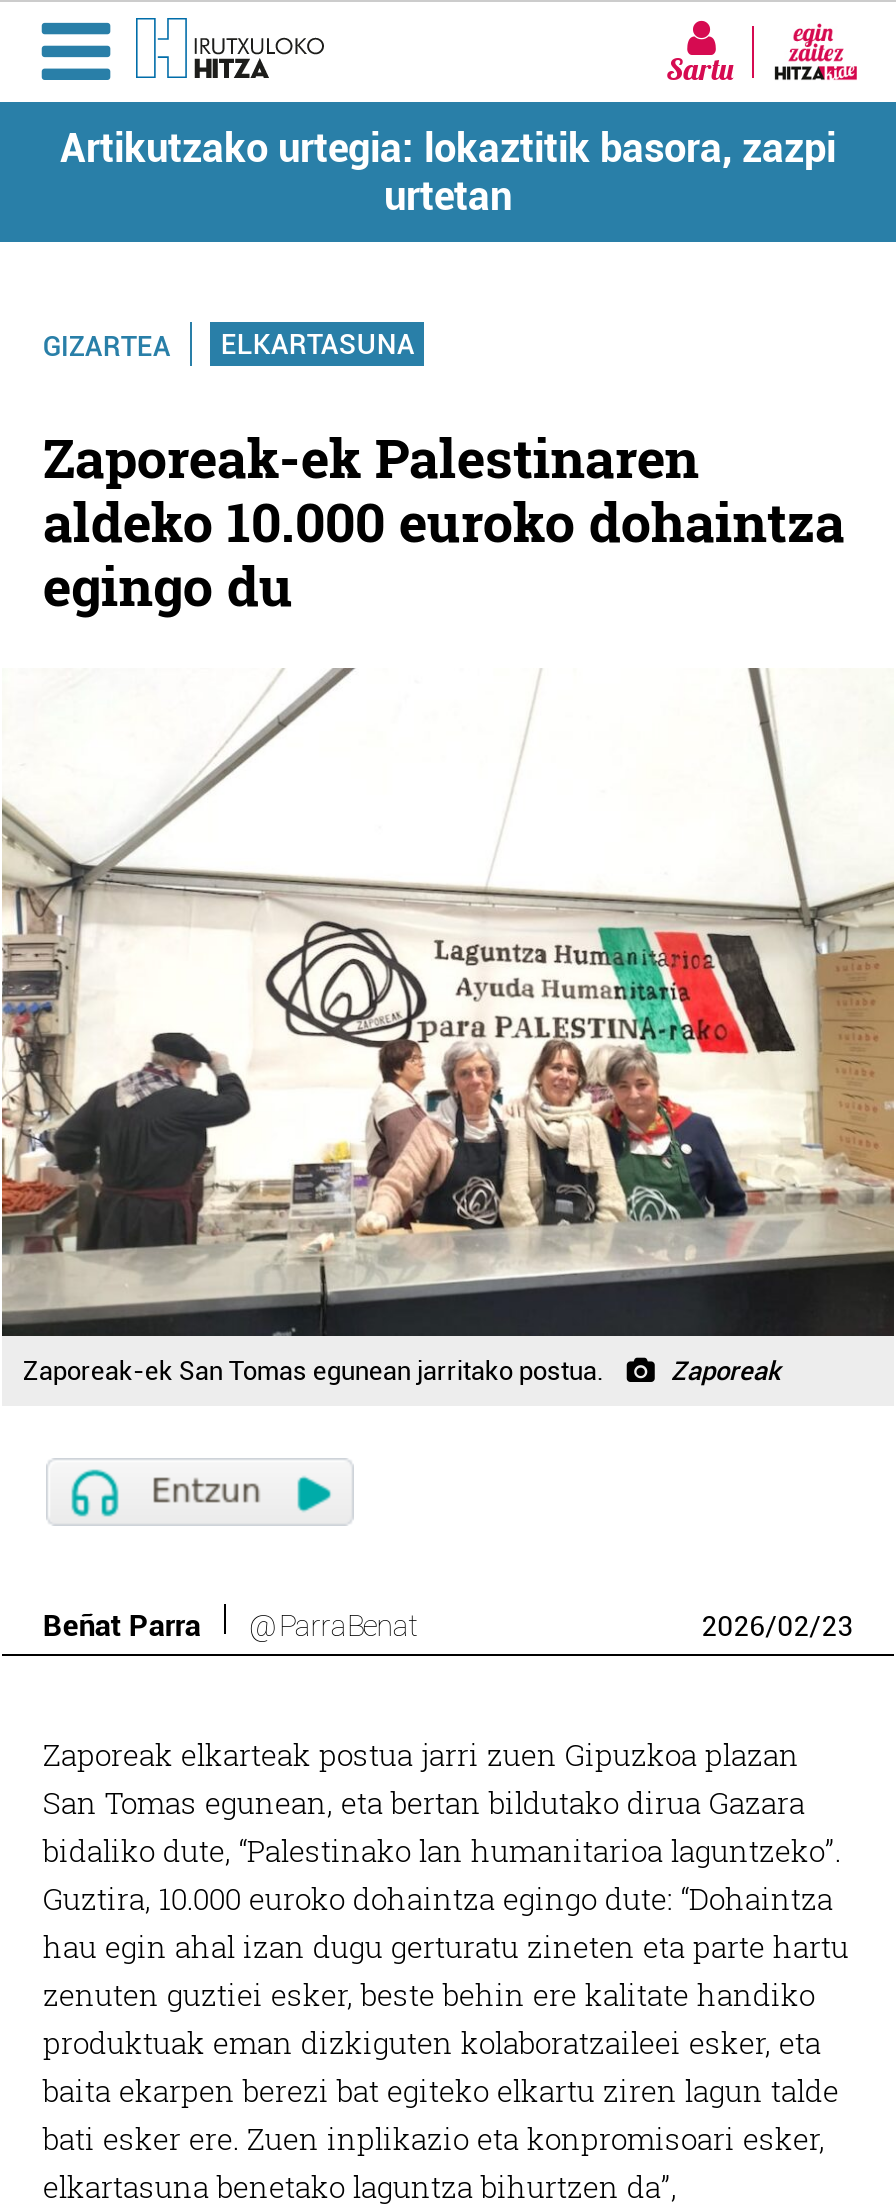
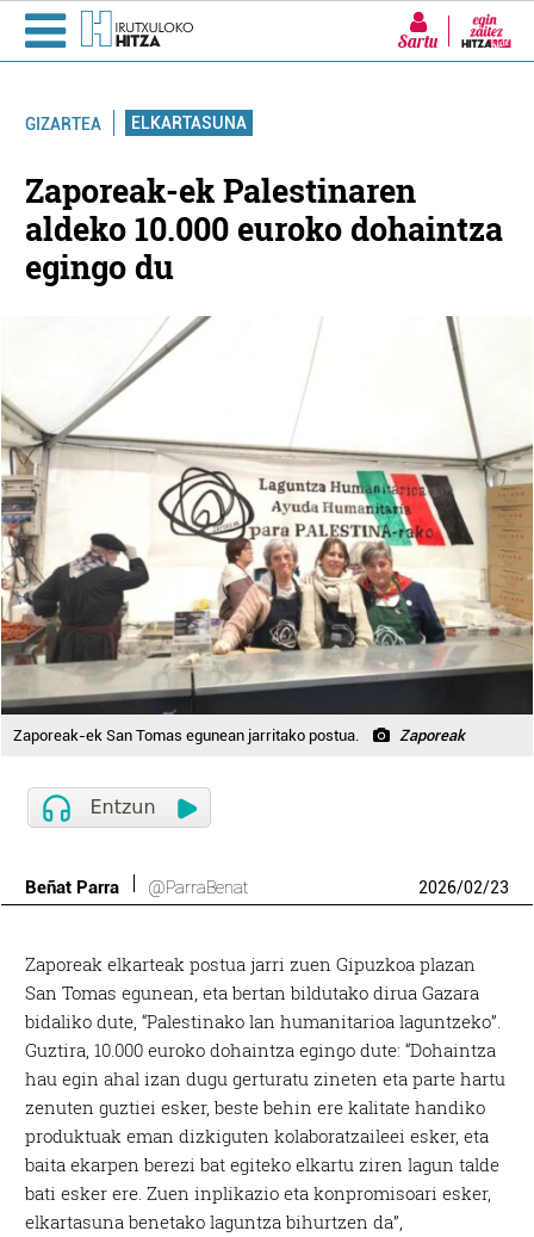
[60,124,836,220] Artikutzako urtegia: lokaztitik basora, zazpi | urtetan -> none

